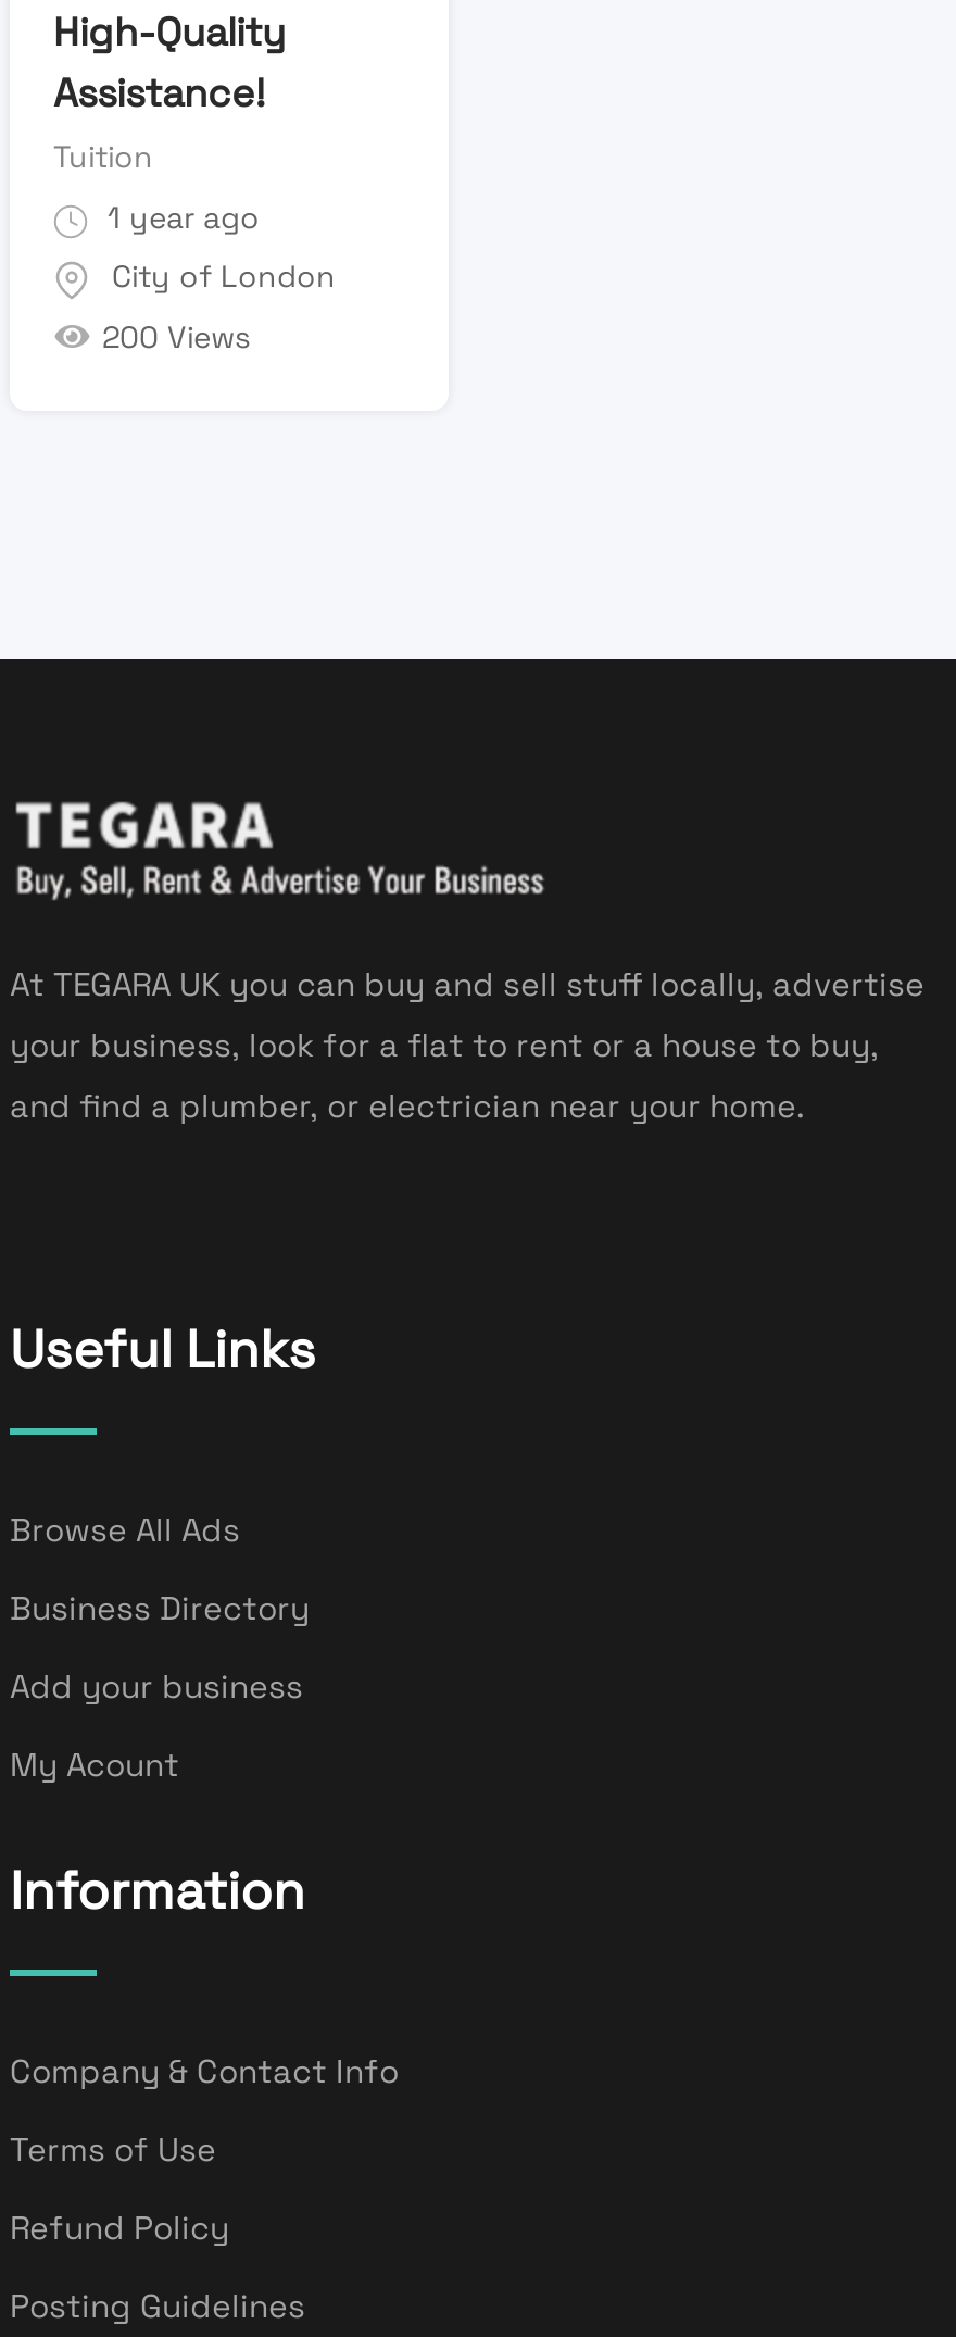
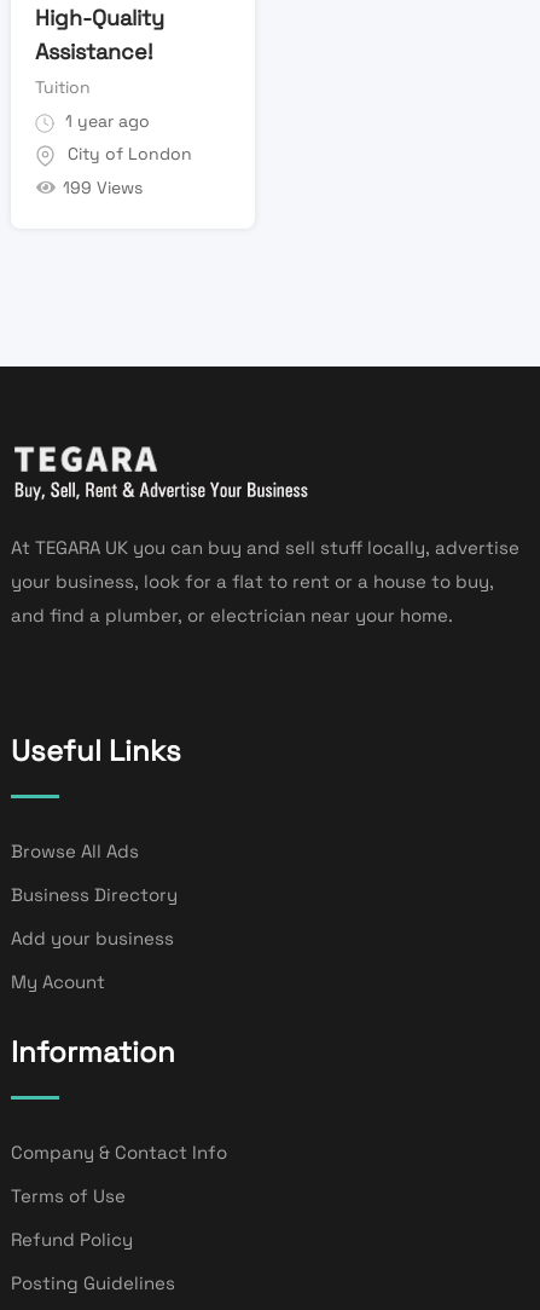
[102,317,250,356] 200 Views -> [62,176,142,198] 199 Views

